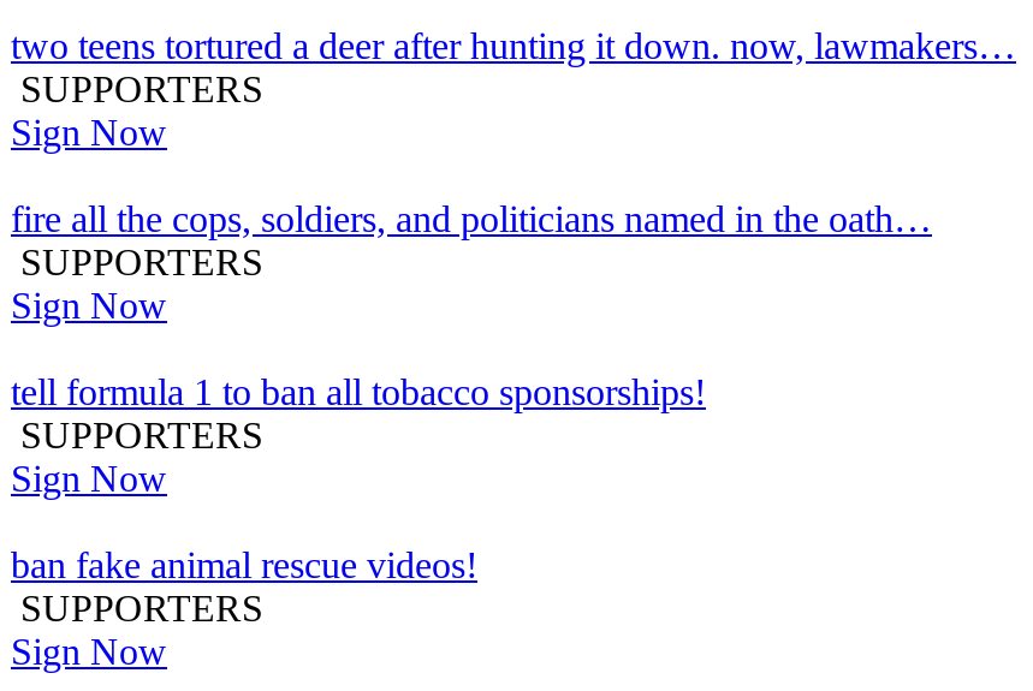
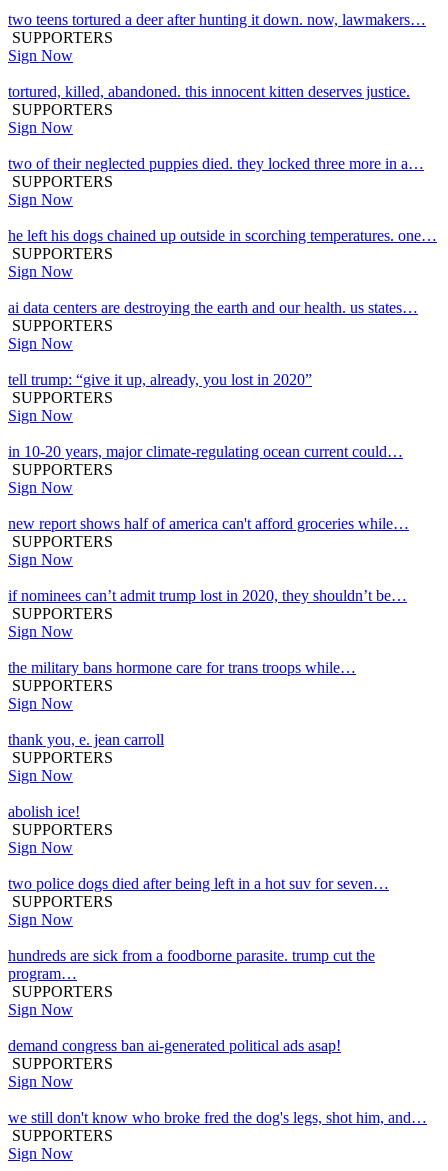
[11,198,932,239] fire all the cops, soldiers, and politicians named in the oath… -> [8,83,410,100] tortured, killed, abandoned. this innocent kitten deserves justice.
[11,371,706,412] tell formula 1 to ban all tobacco sponsorships! -> [8,155,424,172] two of their neglected puppies died. they locked three more in a…
[11,544,477,585] ban fake animal rescue videos! -> [8,227,437,1126] he left his dogs chained up outside in scorching temperatures. one… | SUPPORTERS | Sign Now | ai data centers are destroying the earth and our health. us states… | SUPPORTERS | Sign Now | tell trump: “give it up, already, you lost in 2020” | SUPPORTERS | Sign Now | in 10-20 years, major climate-regulating ocean current could… | SUPPORTERS | Sign Now | new report shows half of america can't afford groceries while… | SUPPORTERS | Sign Now | if nominees can’t admit trump lost in 2020, they shouldn’t be… | SUPPORTERS | Sign Now | the military bans hormone care for trans troops while… | SUPPORTERS | Sign Now | thank you, e. jean carroll | SUPPORTERS | Sign Now | abolish ice! | SUPPORTERS | Sign Now | two police dogs died after being left in a hot suv for seven… | SUPPORTERS | Sign Now | hundreds are sick from a foodborne parasite. trump cut the | program… | SUPPORTERS | Sign Now | demand congress ban ai-generated political ads asap! | SUPPORTERS | Sign Now | we still don't know who broke fred the dog's legs, shot him, and…

